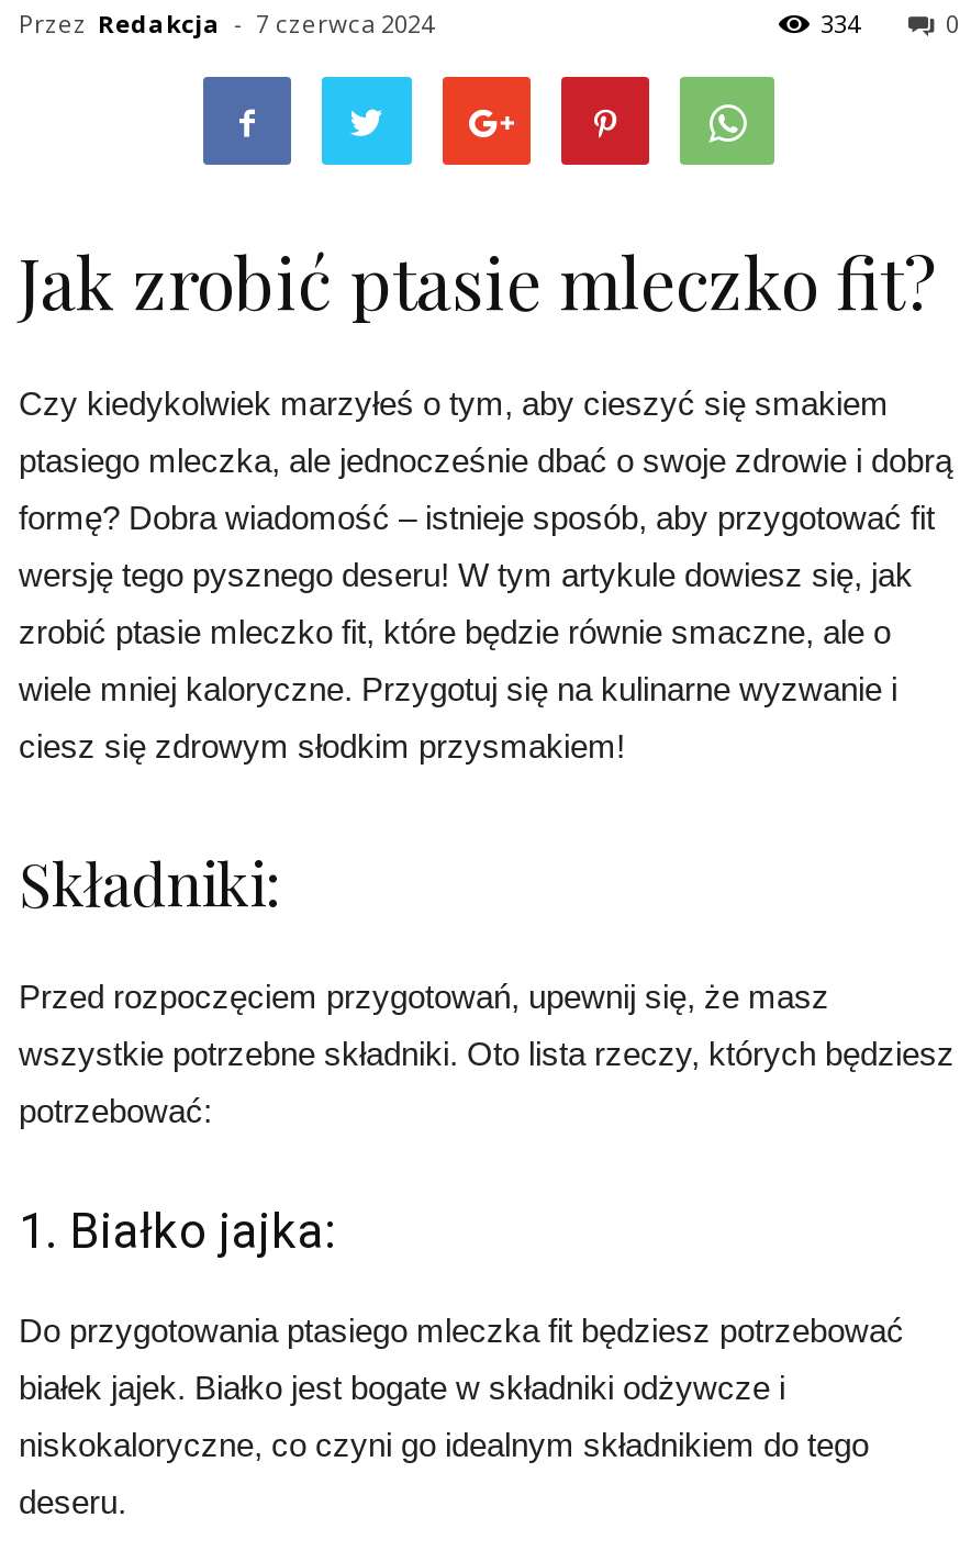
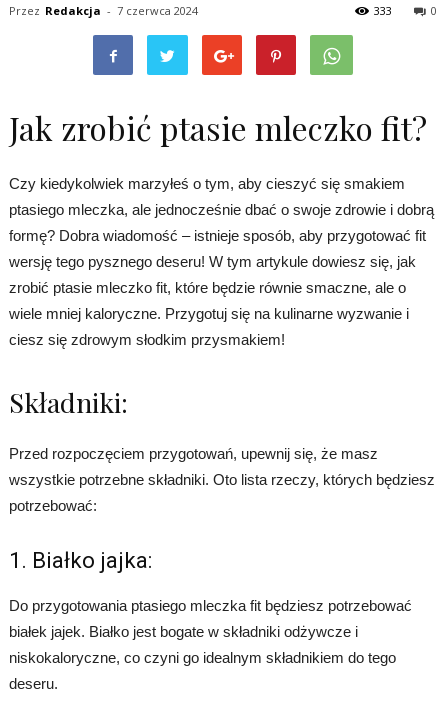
[821,7,860,40] 334 -> [374,3,392,18] 333

